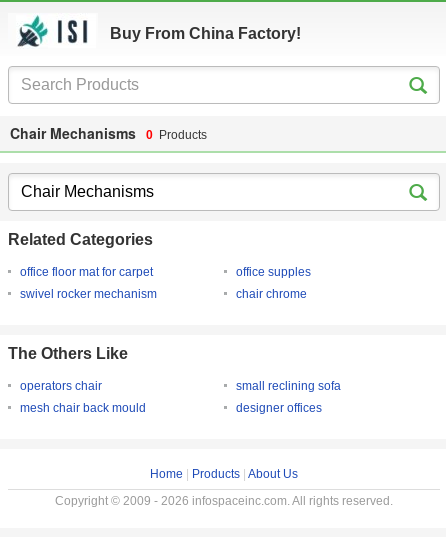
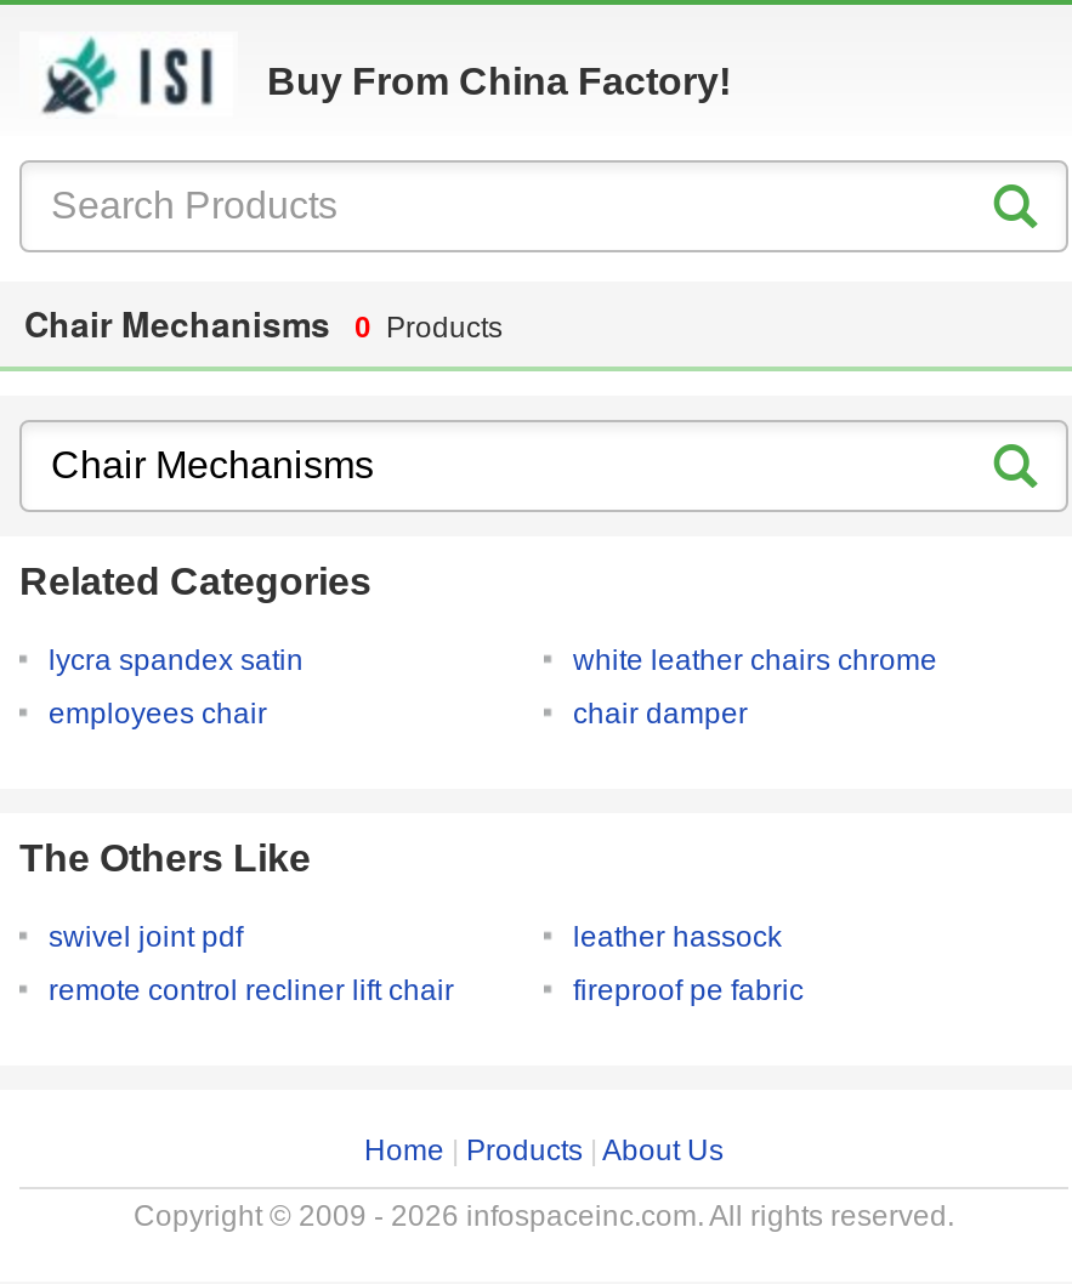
[20,265,311,279] office floor mat for carpet | office supples -> [49,643,937,677] lycra spandex satin | white leather chairs chrome
[20,287,307,301] swivel rocker mechanism | chair chrome -> [49,697,748,731] employees chair | chair damper
[20,379,341,393] operators chair | small reclining sofa -> [49,920,782,954] swivel joint pdf | leather hassock
[20,401,322,415] mesh chair back mould | designer offices -> [49,973,804,1007] remote control recliner lift chair | fireproof pe fabric

